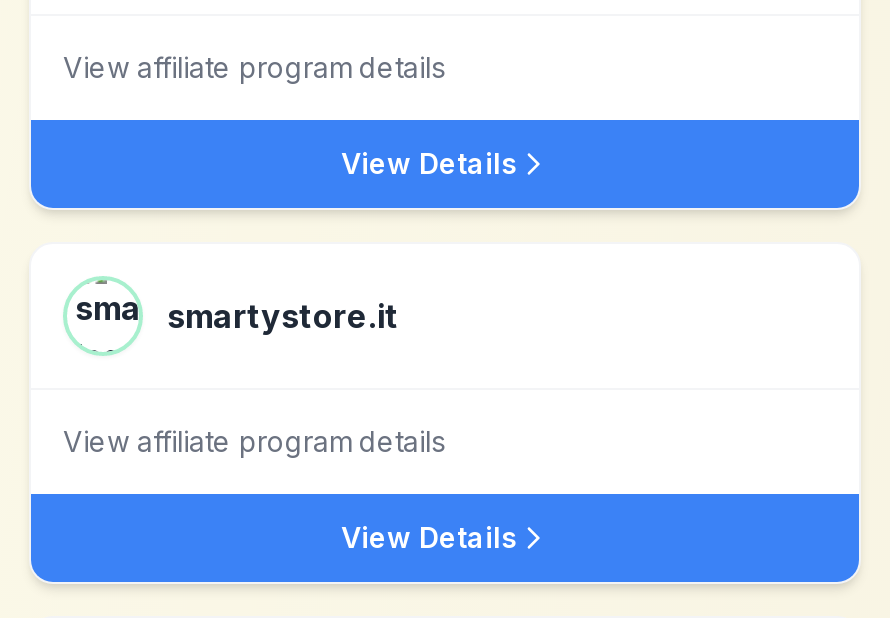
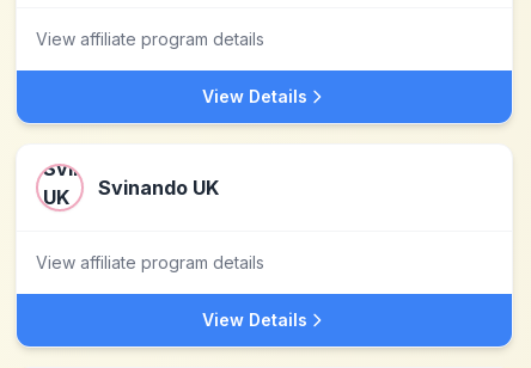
[63,276,399,356] [image] | smartystore.it -> [36,164,219,211] [image] | Svinando UK

